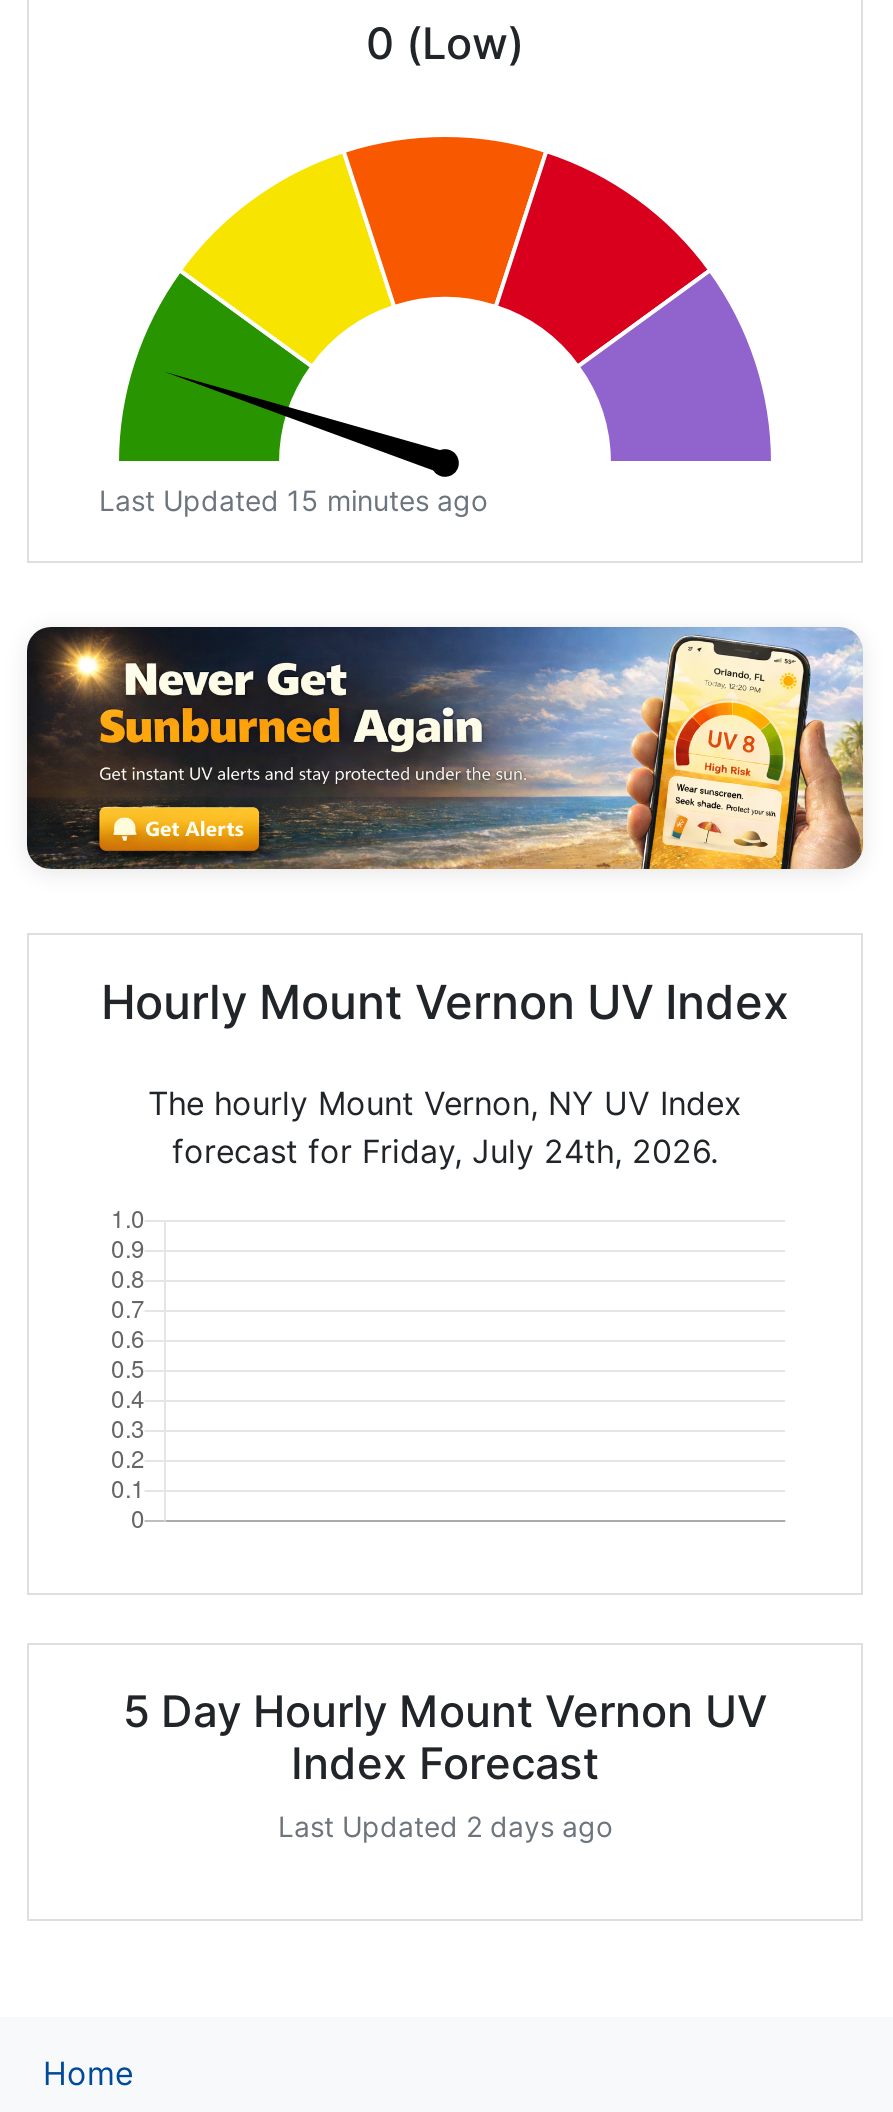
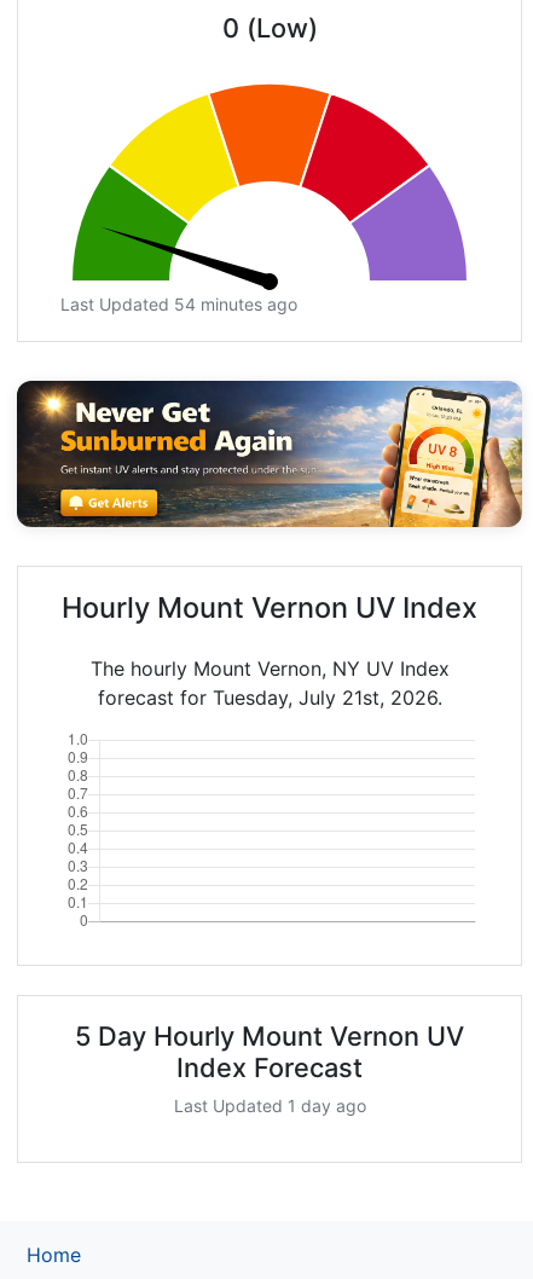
[99,483,487,517] Last Updated 15 minutes ago -> [60,294,297,315] Last Updated 54 minutes ago
[172,1131,718,1171] forecast for Friday, July 24th, 2026. -> [97,685,442,709] forecast for Tuesday, July 21st, 2026.
[278,1809,612,1843] Last Updated 2 days ago -> [173,1095,366,1116] Last Updated 1 day ago

